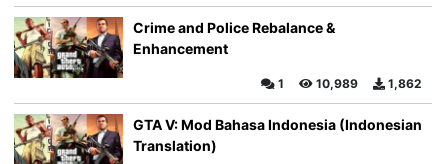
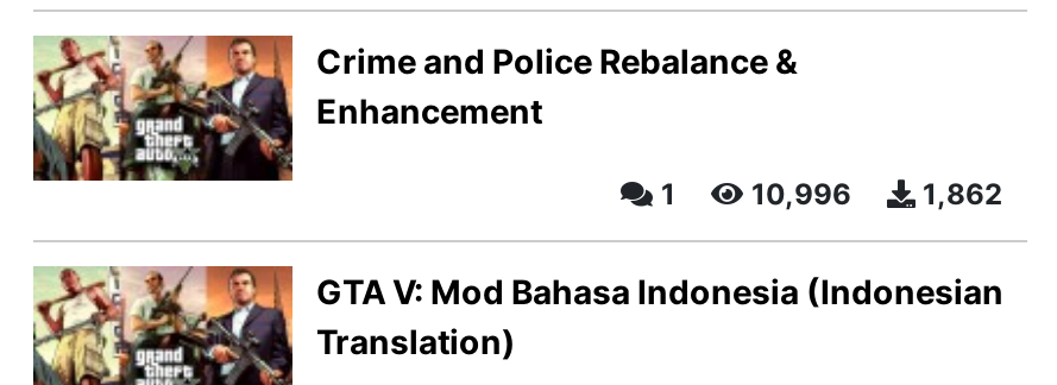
[275,75,422,90] 1 10,989 1,862 -> [654,175,1003,210] 1 10,996 1,862

